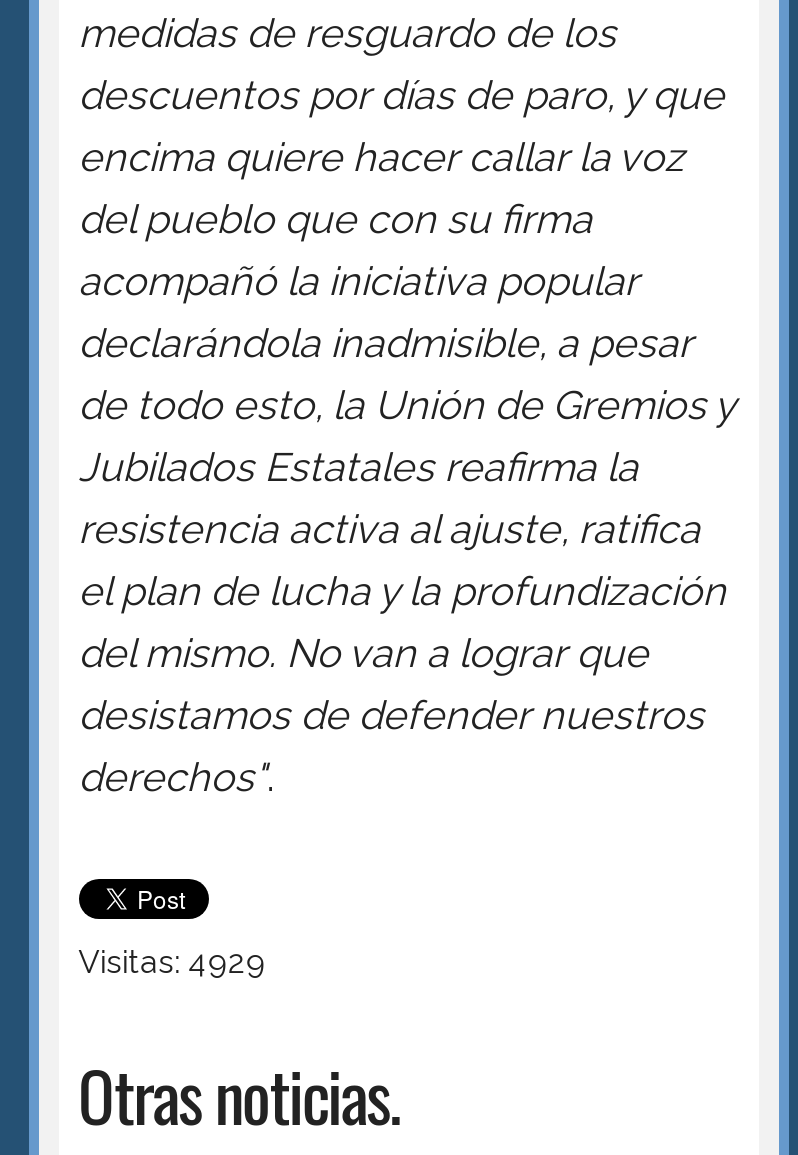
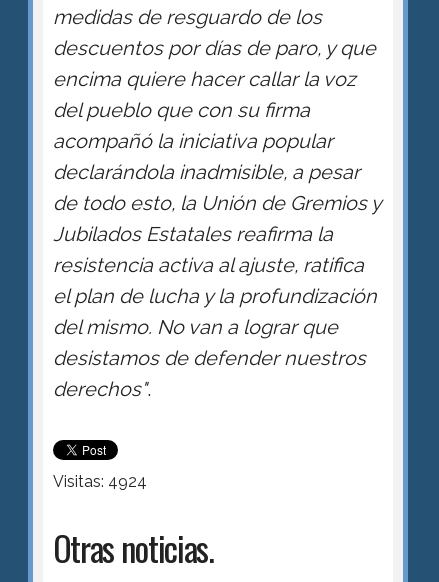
[78,943,266,981] Visitas: 4929 -> [53,472,147,491] Visitas: 4924

